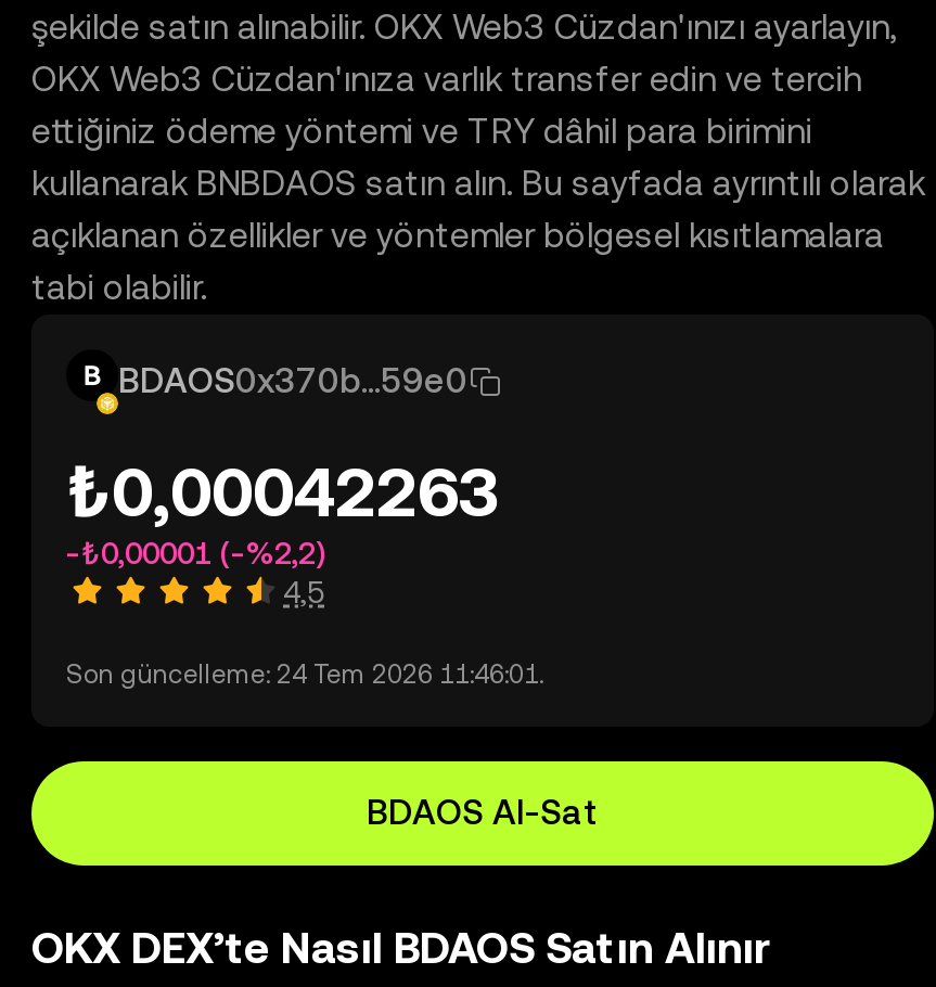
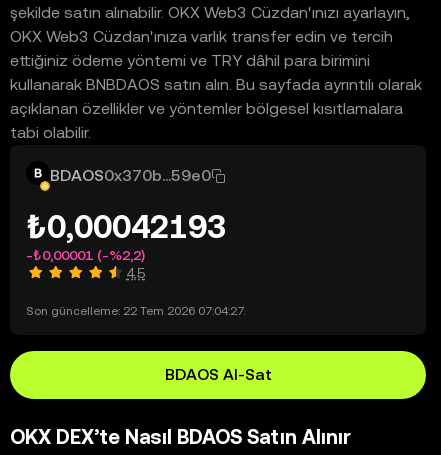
[66,451,500,531] ₺0,00042263 -> [26,208,226,245] ₺0,00042193
[66,659,543,690] Son güncelleme: 24 Tem 2026 11:46:01. -> [26,304,246,318] Son güncelleme: 22 Tem 2026 07:04:27.

